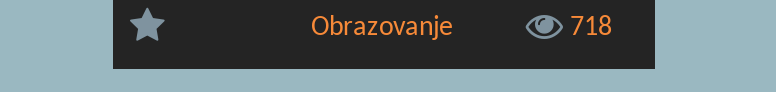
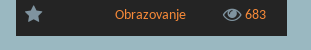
[564,13,612,43] 718 -> [241,8,265,23] 683

